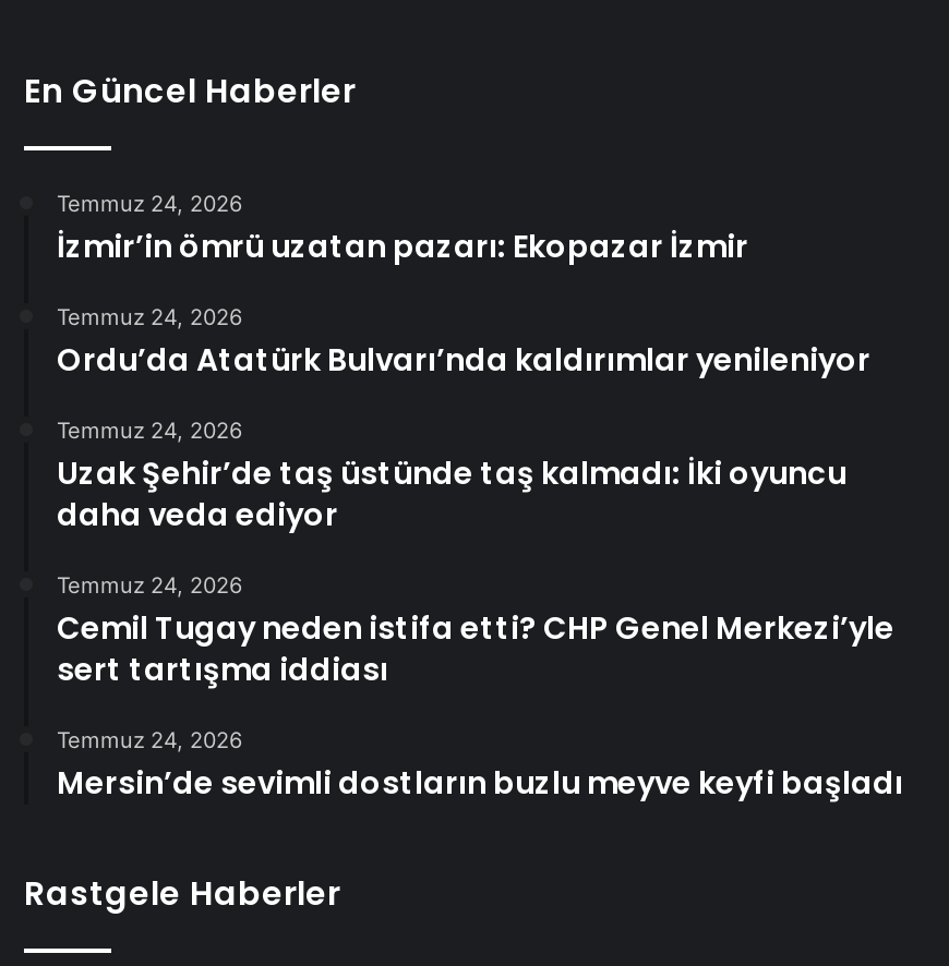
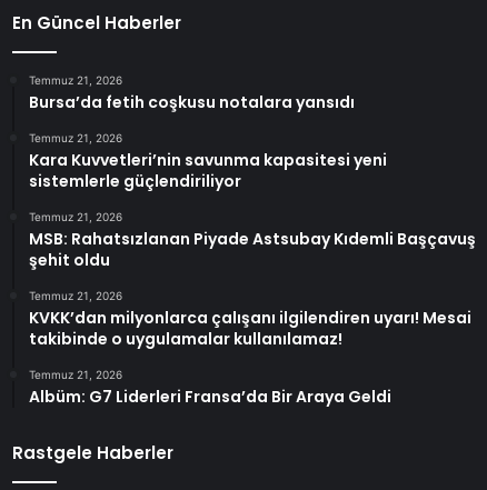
[57,189,748,267] Temmuz 24, 2026 | İzmir’in ömrü uzatan pazarı: Ekopazar İzmir -> [29,73,355,113] Temmuz 21, 2026 | Bursa’da fetih coşkusu notalara yansıdı
[57,302,870,381] Temmuz 24, 2026 | Ordu’da Atatürk Bulvarı’nda kaldırımlar yenileniyor -> [29,131,387,192] Temmuz 21, 2026 | Kara Kuvvetleri’nin savunma kapasitesi yeni | sistemlerle güçlendiriliyor
[57,415,846,535] Temmuz 24, 2026 | Uzak Şehir’de taş üstünde taş kalmadı: İki oyuncu | daha veda ediyor -> [29,209,476,271] Temmuz 21, 2026 | MSB: Rahatsızlanan Piyade Astsubay Kıdemli Başçavuş | şehit oldu
[57,570,894,690] Temmuz 24, 2026 | Cemil Tugay neden istifa etti? CHP Genel Merkezi’yle | sert tartışma iddiası -> [29,288,471,349] Temmuz 21, 2026 | KVKK’dan milyonlarca çalışanı ilgilendiren uyarı! Mesai | takibinde o uygulamalar kullanılamaz!
[57,725,903,804] Temmuz 24, 2026 | Mersin’de sevimli dostların buzlu meyve keyfi başladı -> [29,367,391,407] Temmuz 21, 2026 | Albüm: G7 Liderleri Fransa’da Bir Araya Geldi

